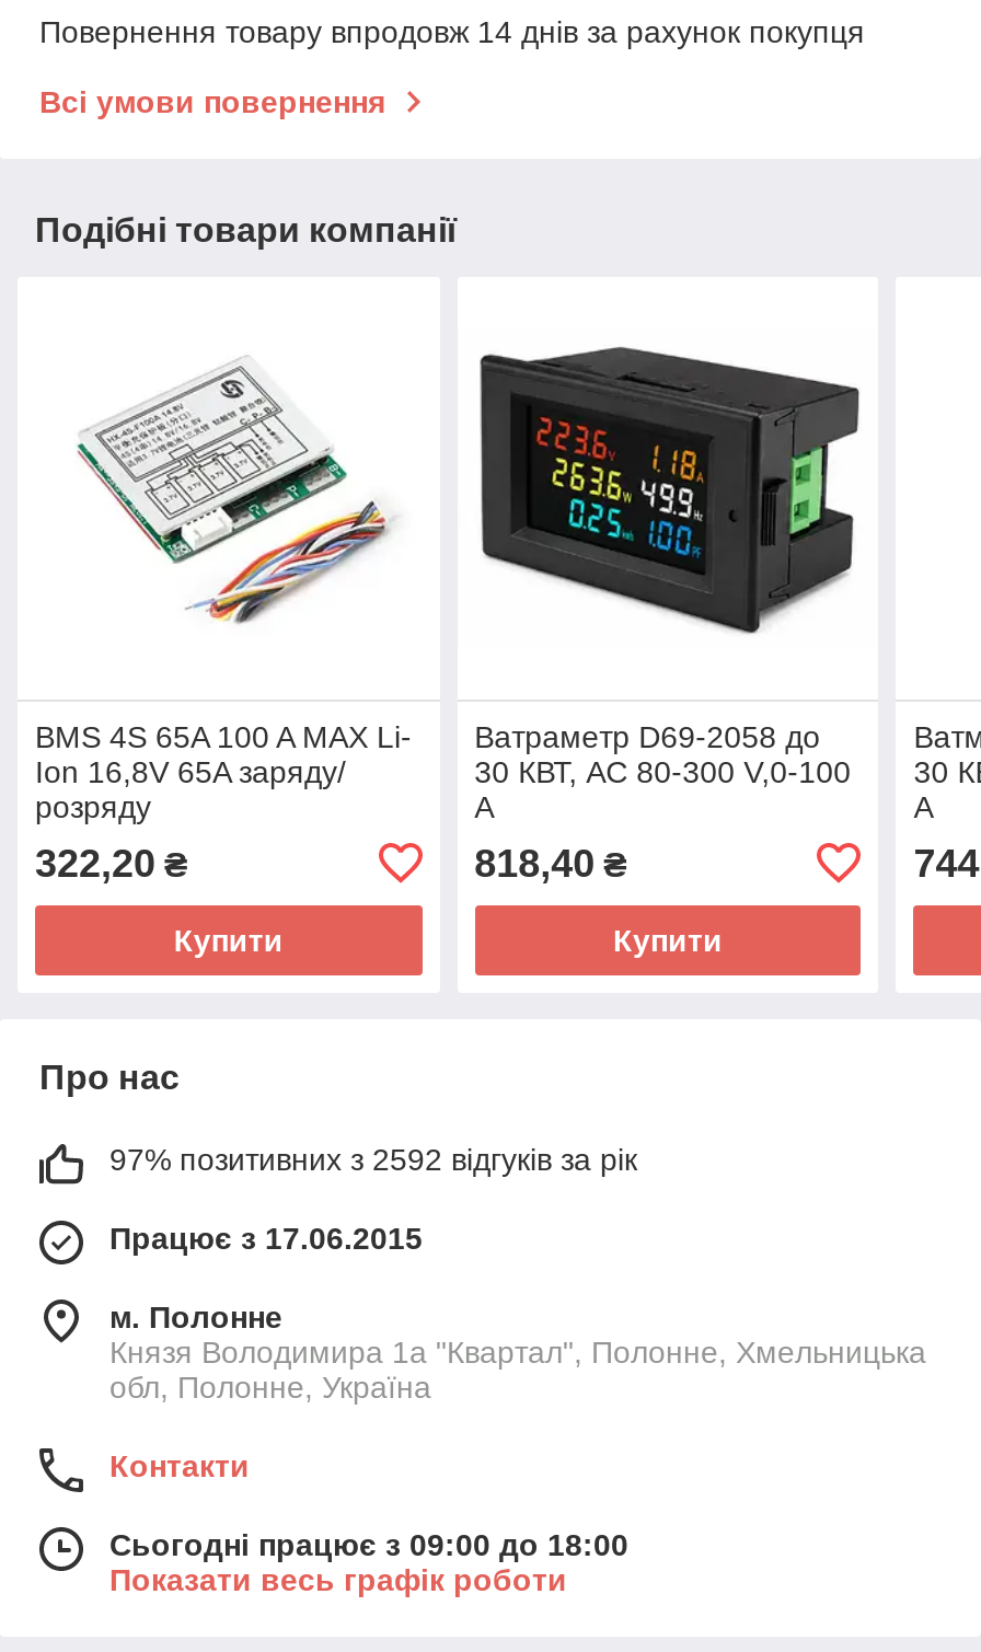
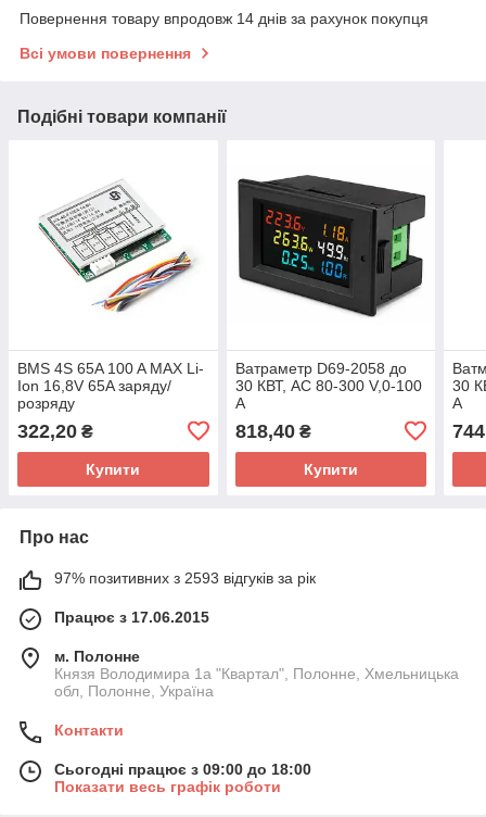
[109,1141,637,1176] 97% позитивних з 2592 відгуків за рік -> [54,569,316,586] 97% позитивних з 2593 відгуків за рік

